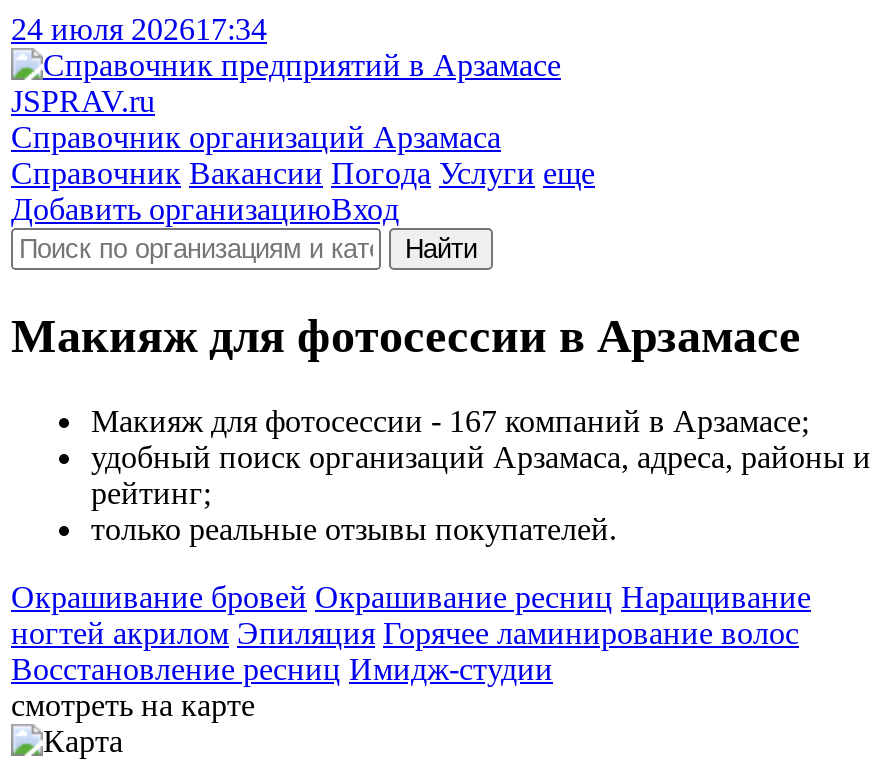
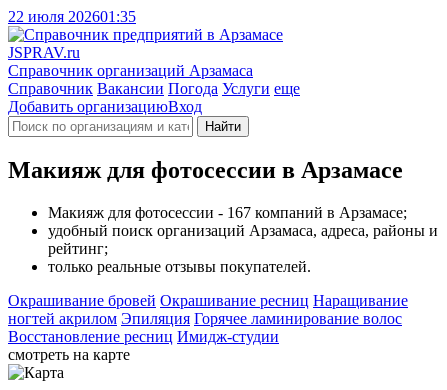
[11,12,267,46] 24 июля 202617:34 -> [8,8,136,25] 22 июля 202601:35

